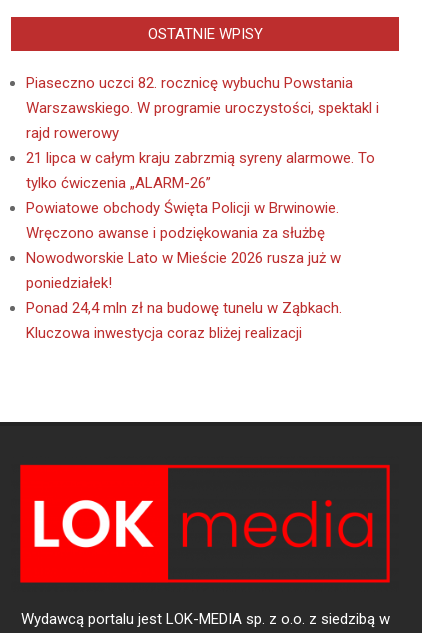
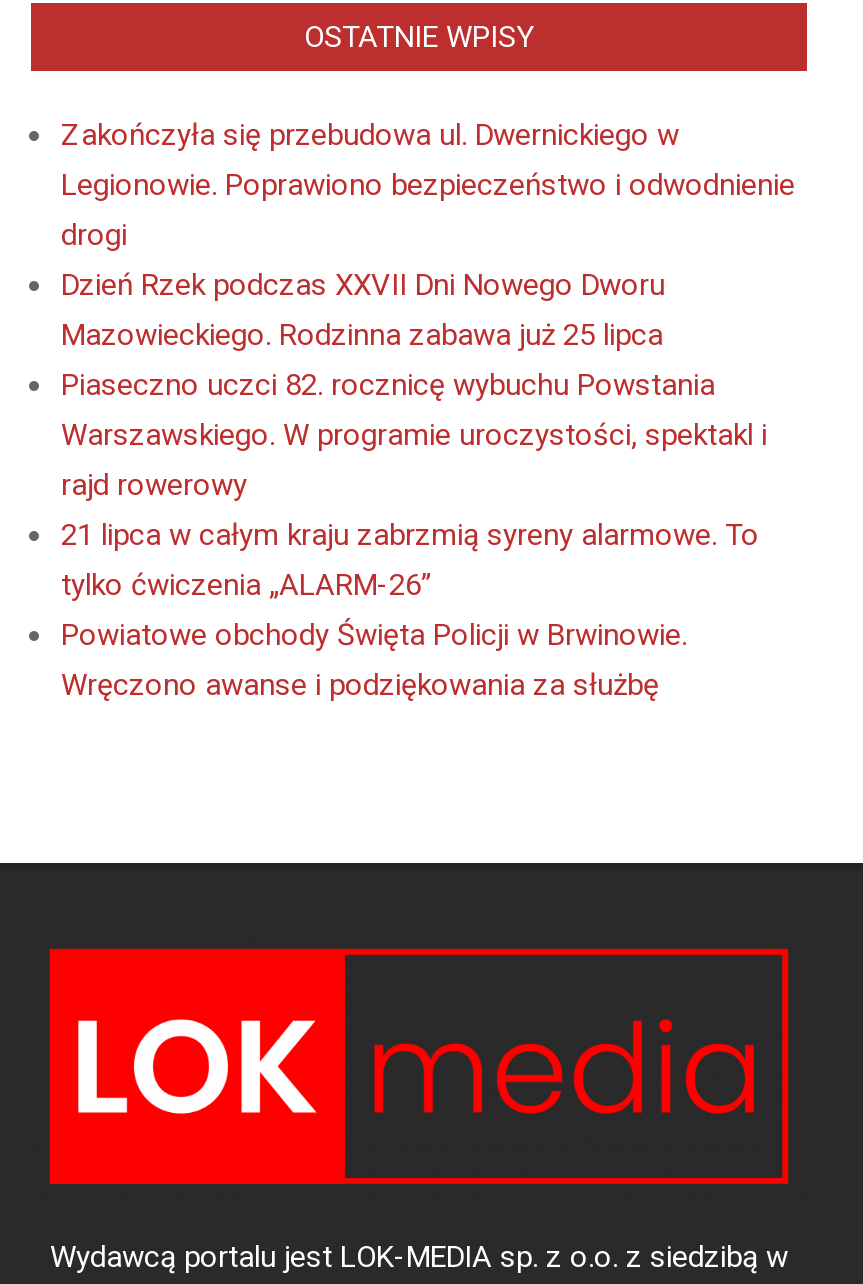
none -> [61,117,795,353] Zakończyła się przebudowa ul. Dwernickiego w | Legionowie. Poprawiono bezpieczeństwo i odwodnienie | drogi | Dzień Rzek podczas XXVII Dni Nowego Dworu | Mazowieckiego. Rodzinna zabawa już 25 lipca
moved [26,74,379,242] -> [61,367,767,703]: Piaseczno uczci 82. rocznicę wybuchu Powstania | Warszawskiego. W programie uroczystości, spektakl i | rajd rowerowy | 21 lipca w całym kraju zabrzmią syreny alarmowe. To | tylko ćwiczenia „ALARM-26” | Powiatowe obchody Święta Policji w Brwinowie. | Wręczono awanse i podziękowania za służbę
[26,249,342,342] Nowodworskie Lato w Mieście 2026 rusza już w | poniedziałek! | Ponad 24,4 mln zł na budowę tunelu w Ząbkach. | Kluczowa inwestycja coraz bliżej realizacji -> none

